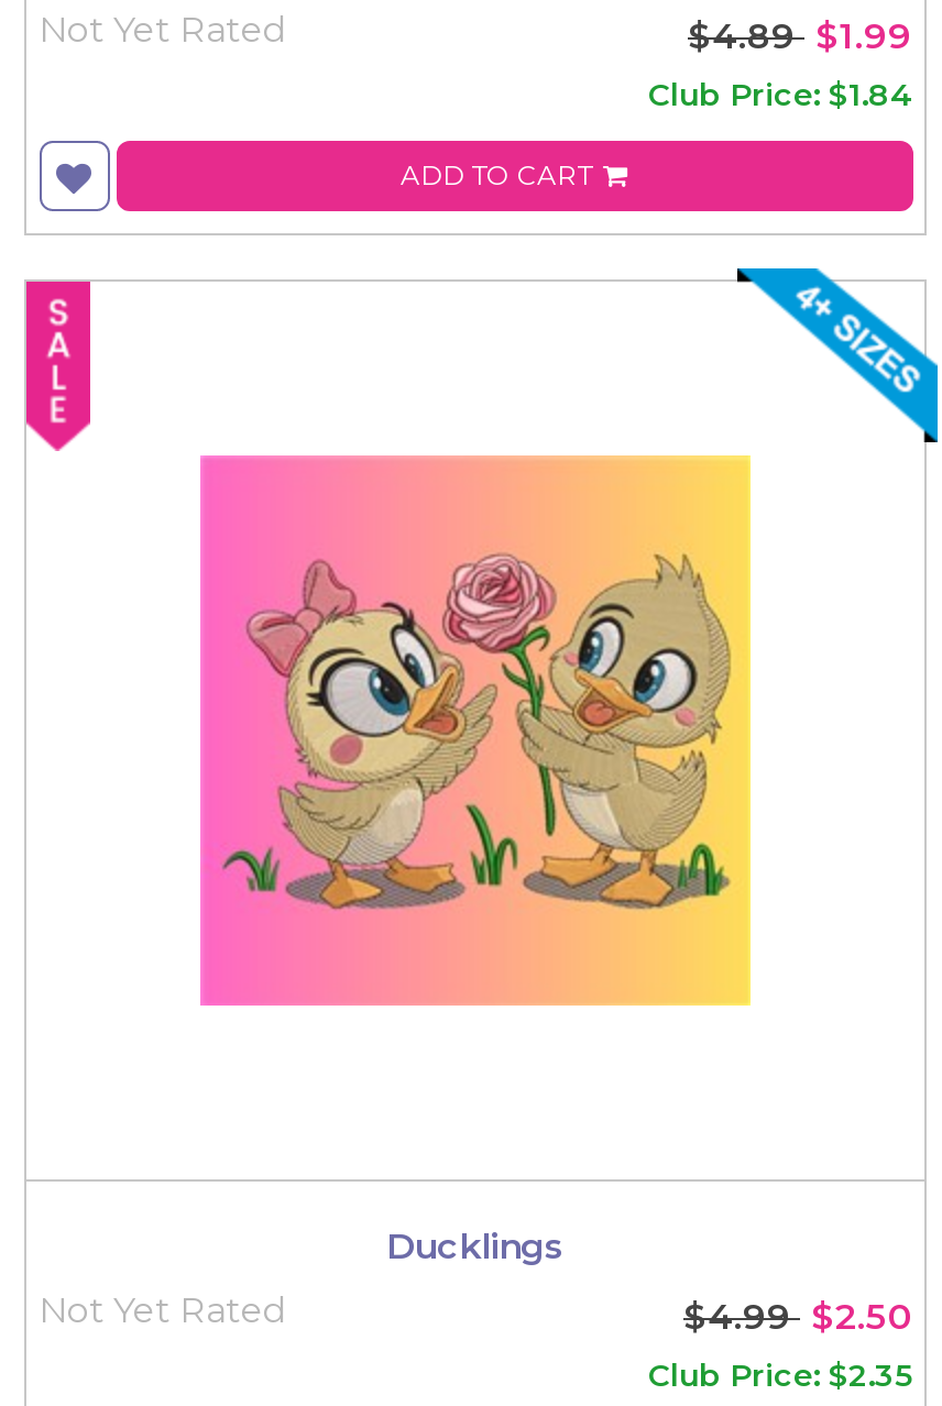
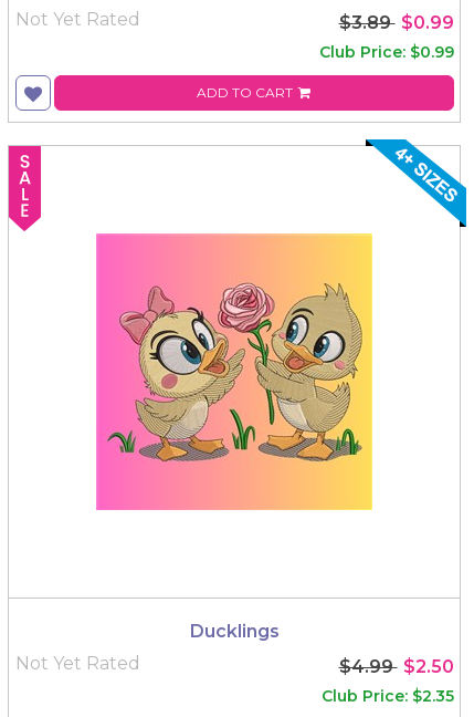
[688,16,912,58] $4.89 $1.99 -> [339,12,454,33] $3.89 $0.99
[648,75,912,115] Club Price: $1.84 -> [319,42,454,62] Club Price: $0.99

